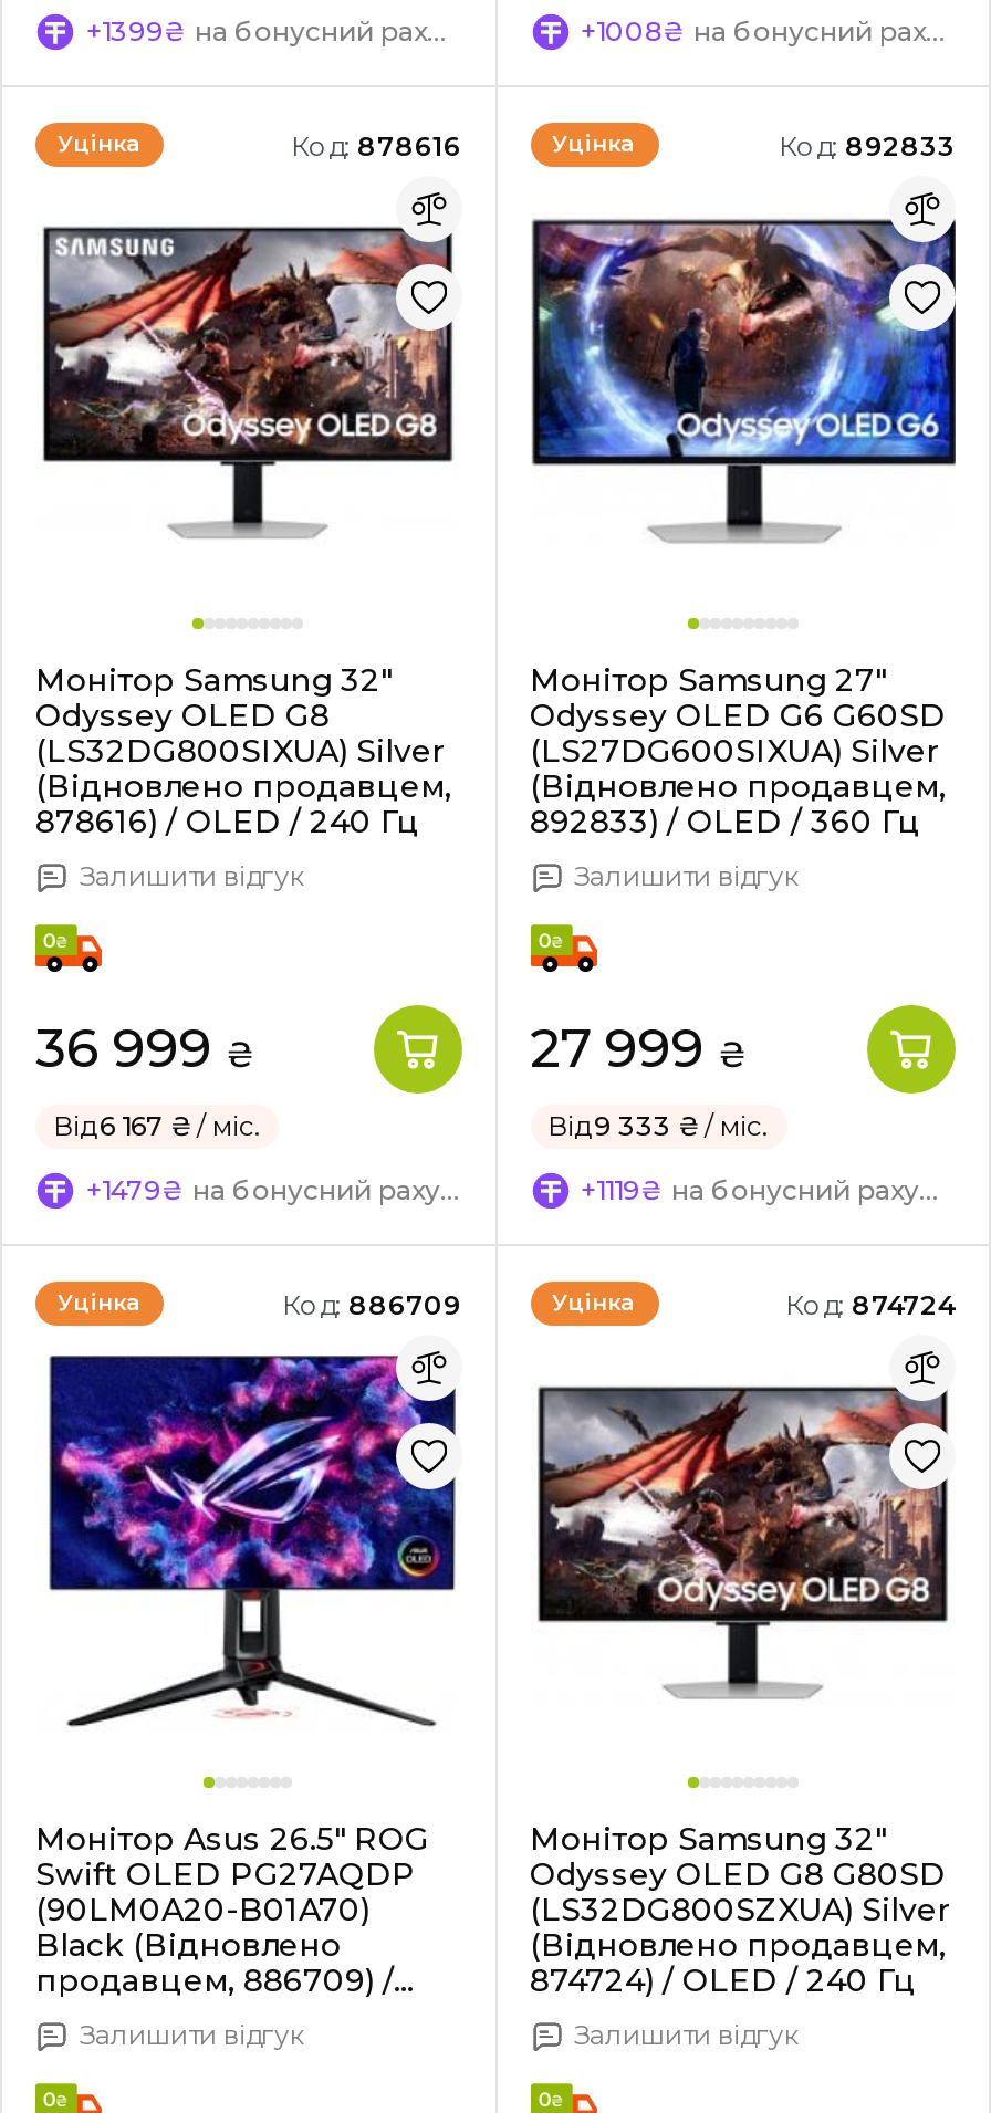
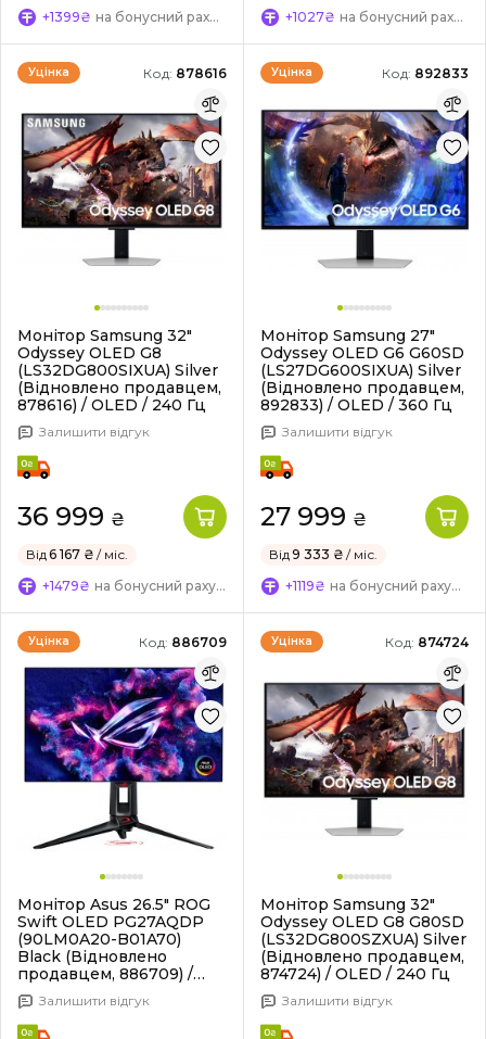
[581,15,685,48] +1008₴ -> [285,9,335,25] +1027₴

